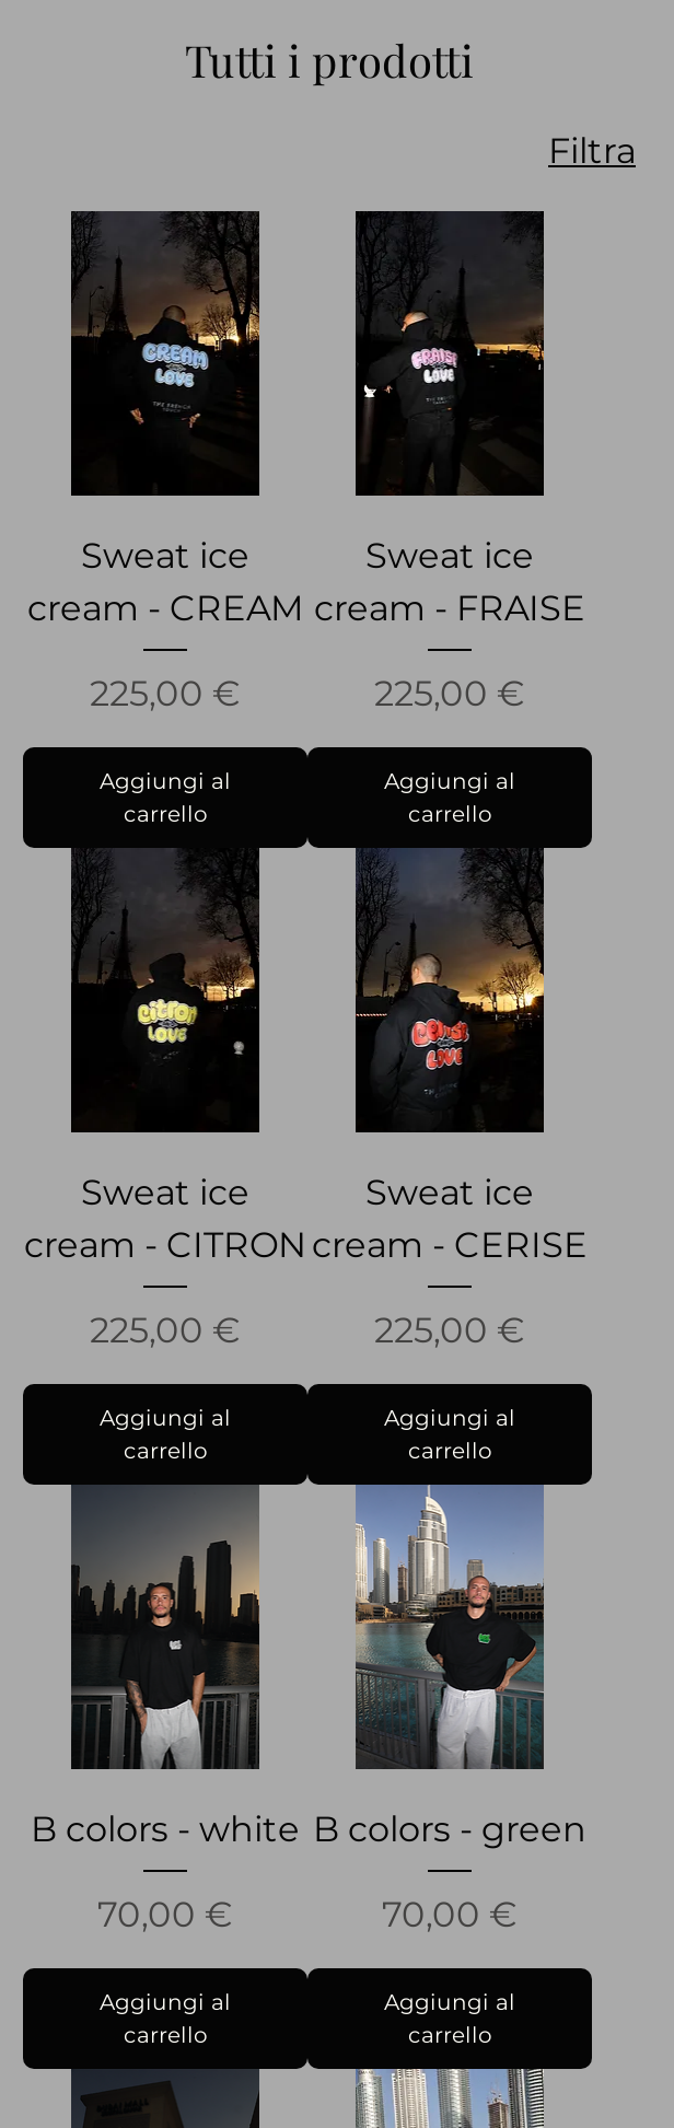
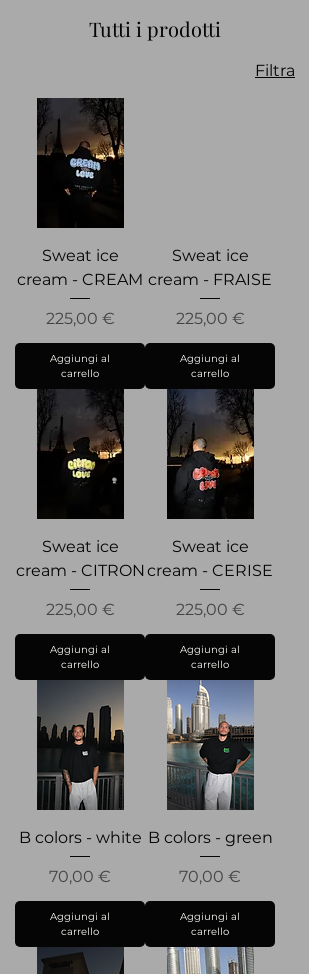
[353,209,546,498] [image] -> none

